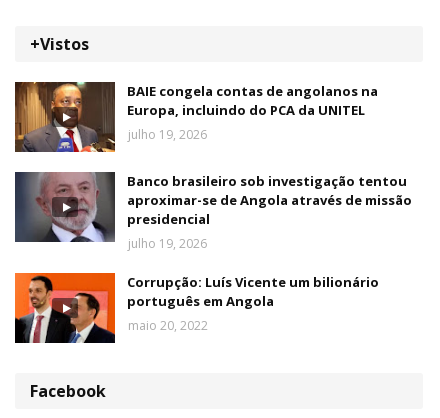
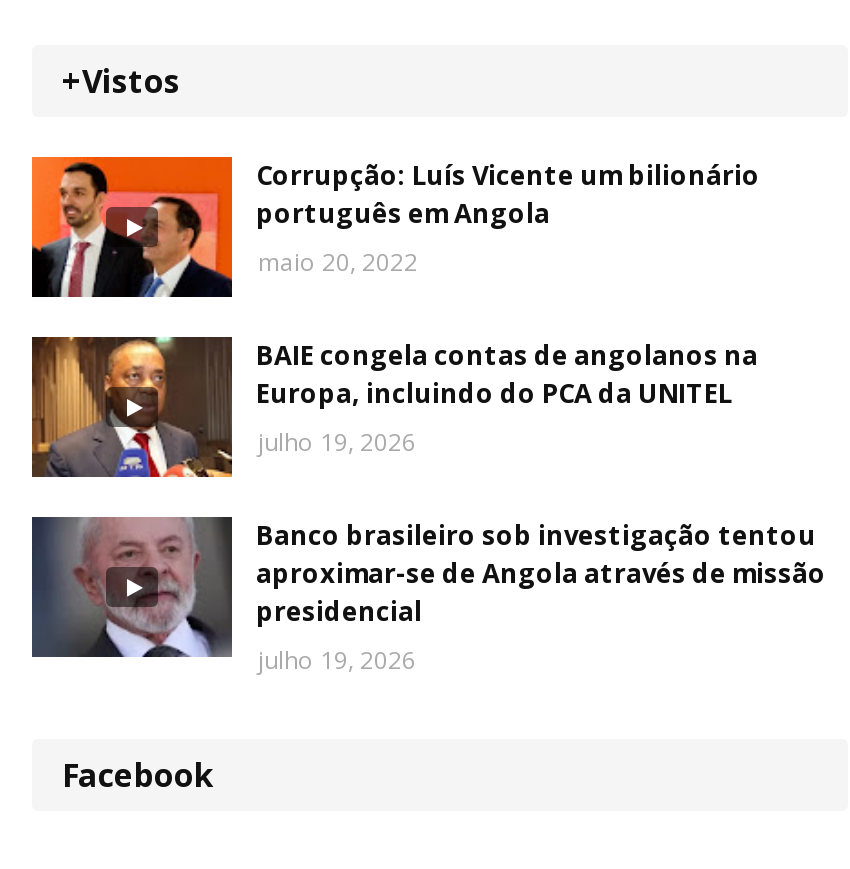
moved [14,80,412,252] -> [30,333,826,678]: [image] | BAIE congela contas de angolanos na | Europa, incluindo do PCA da UNITEL | julho 19, 2026 | Banco brasileiro sob investigação tentou | aproximar-se de Angola através de missão | presidencial | julho 19, 2026
moved [14,272,379,344] -> [30,155,760,299]: [image] | Corrupção: Luís Vicente um bilionário | português em Angola | maio 20, 2022

